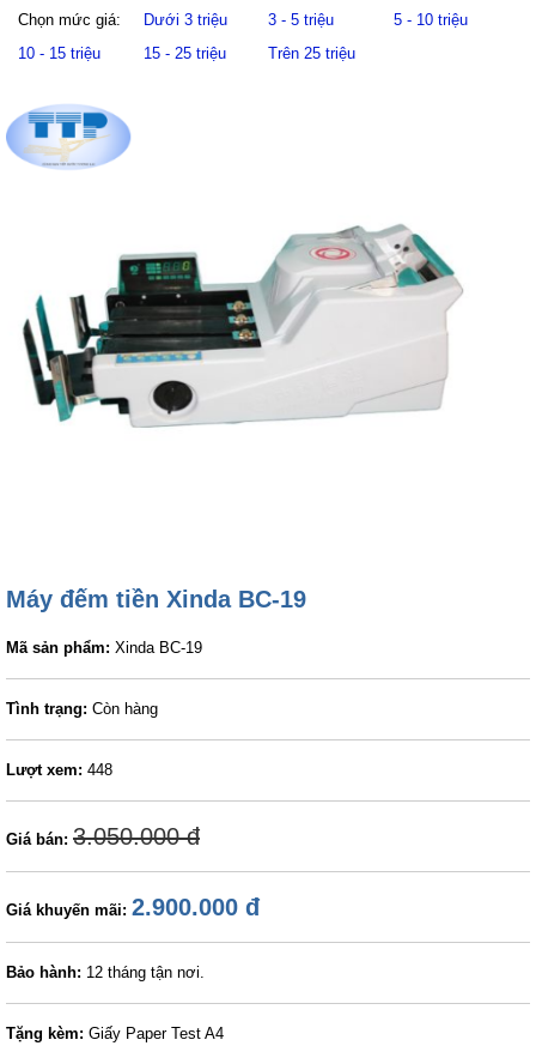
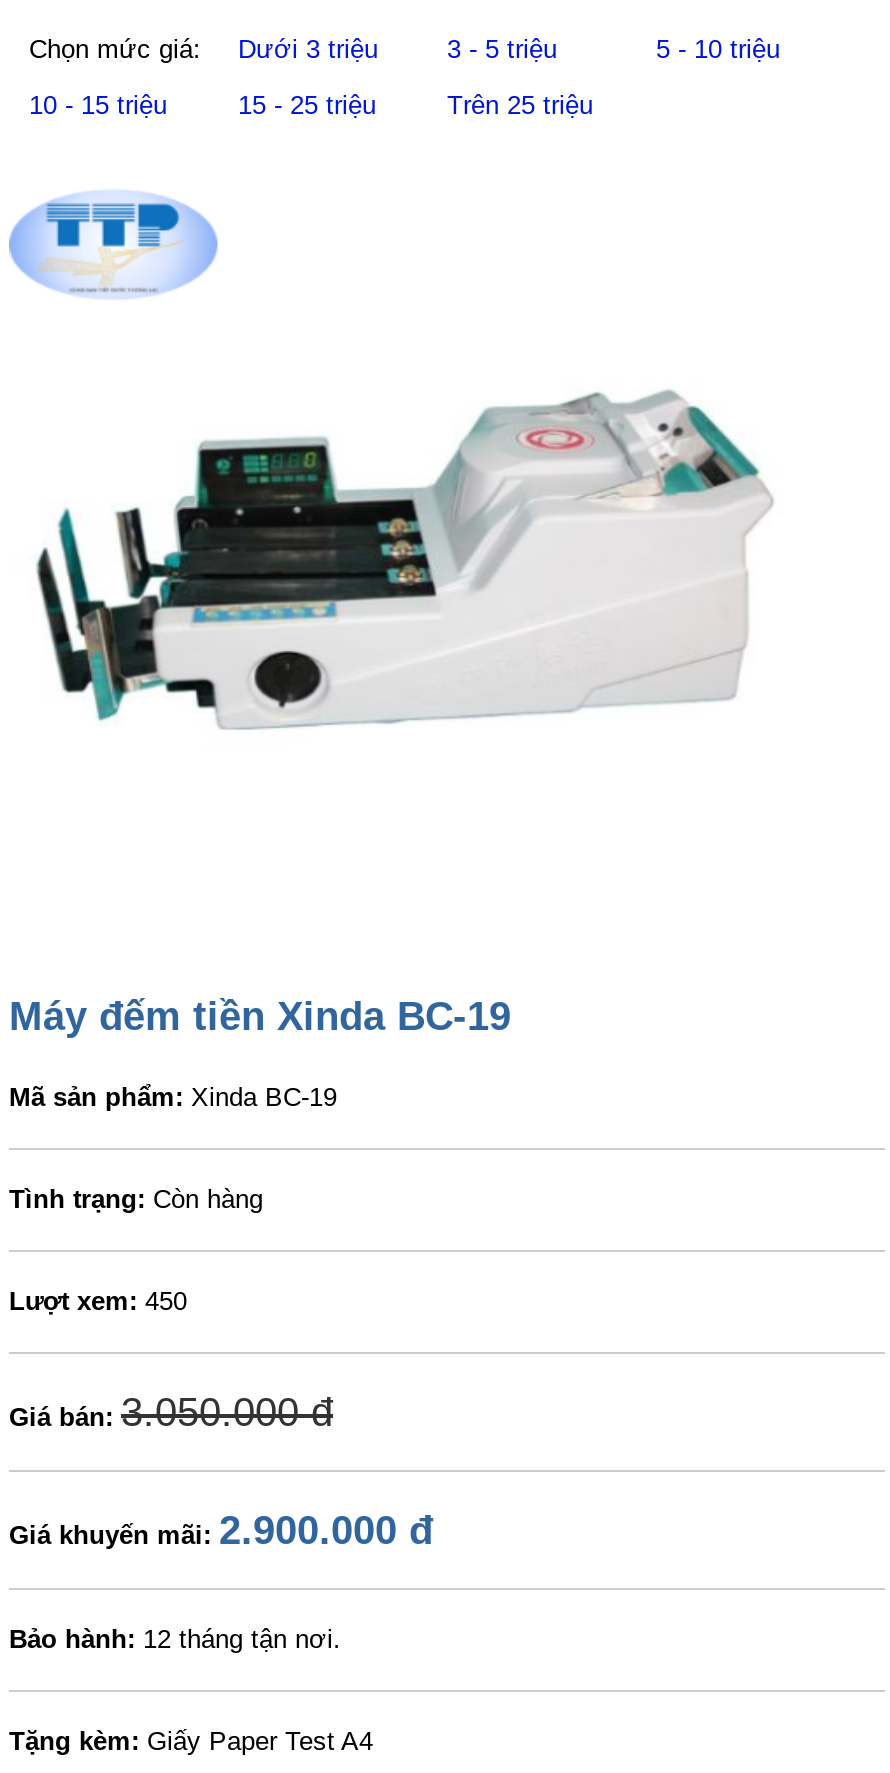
[6,761,112,779] Lượt xem: 448 -> [9,1286,187,1316] Lượt xem: 450

